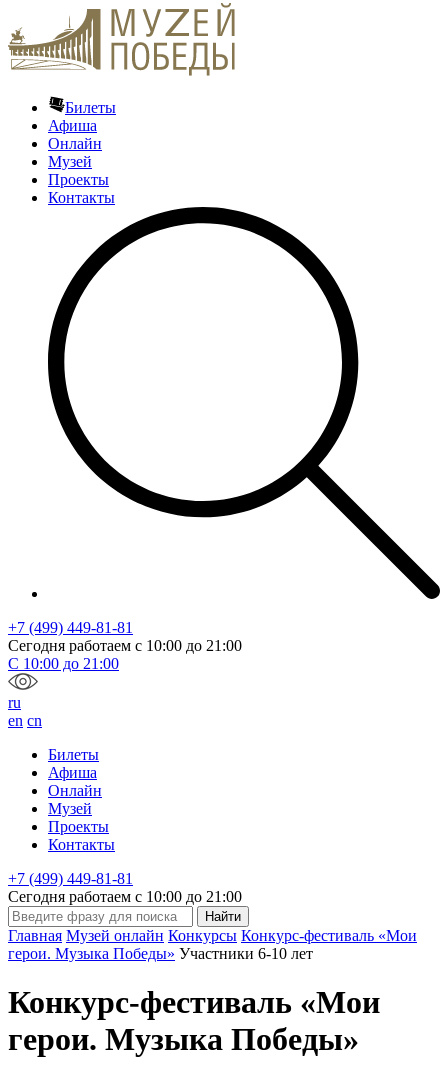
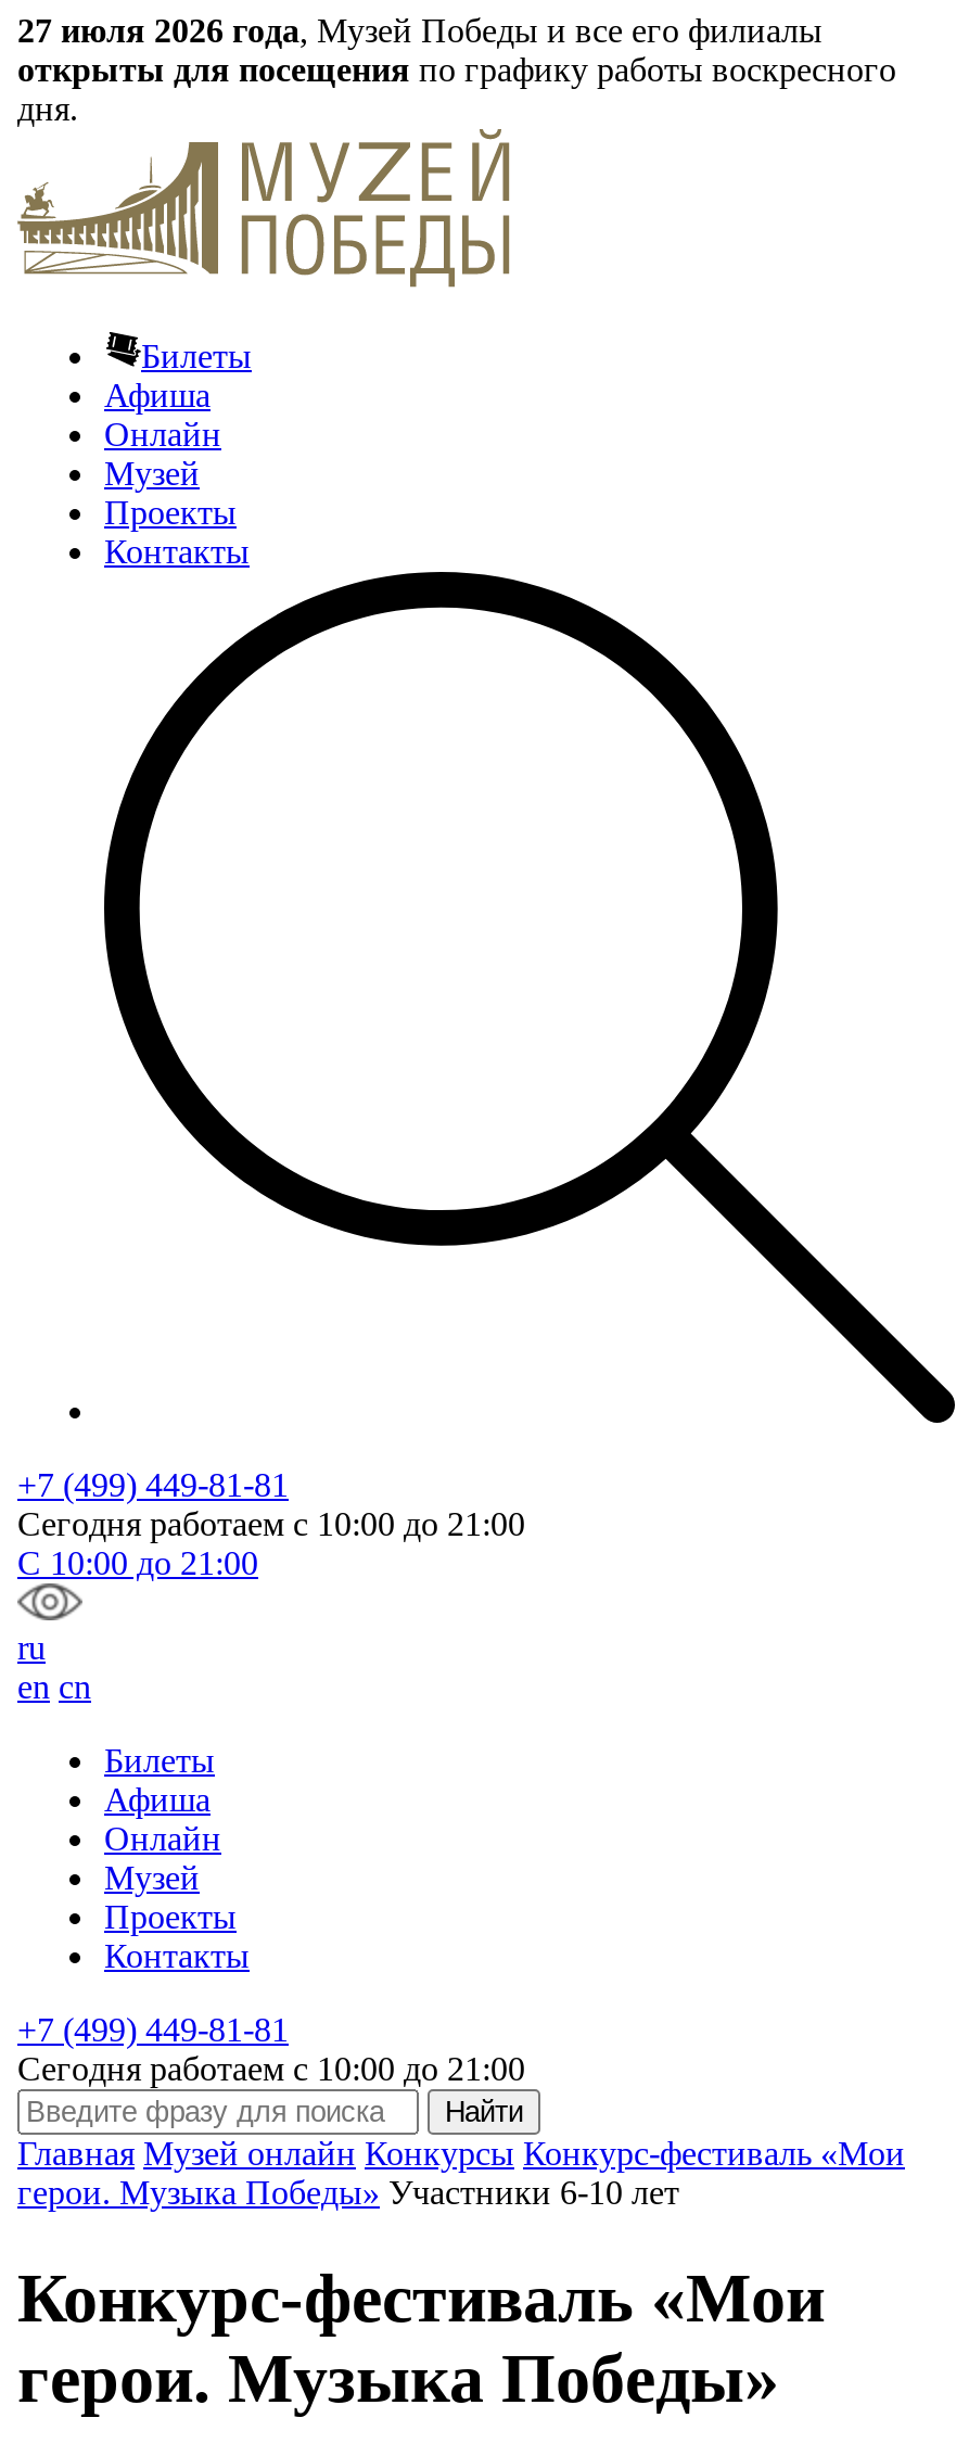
none -> [17,12,896,127] 27 июля 2026 года, Музей Победы и все его филиалы | открыты для посещения по графику работы воскресного | дня.

